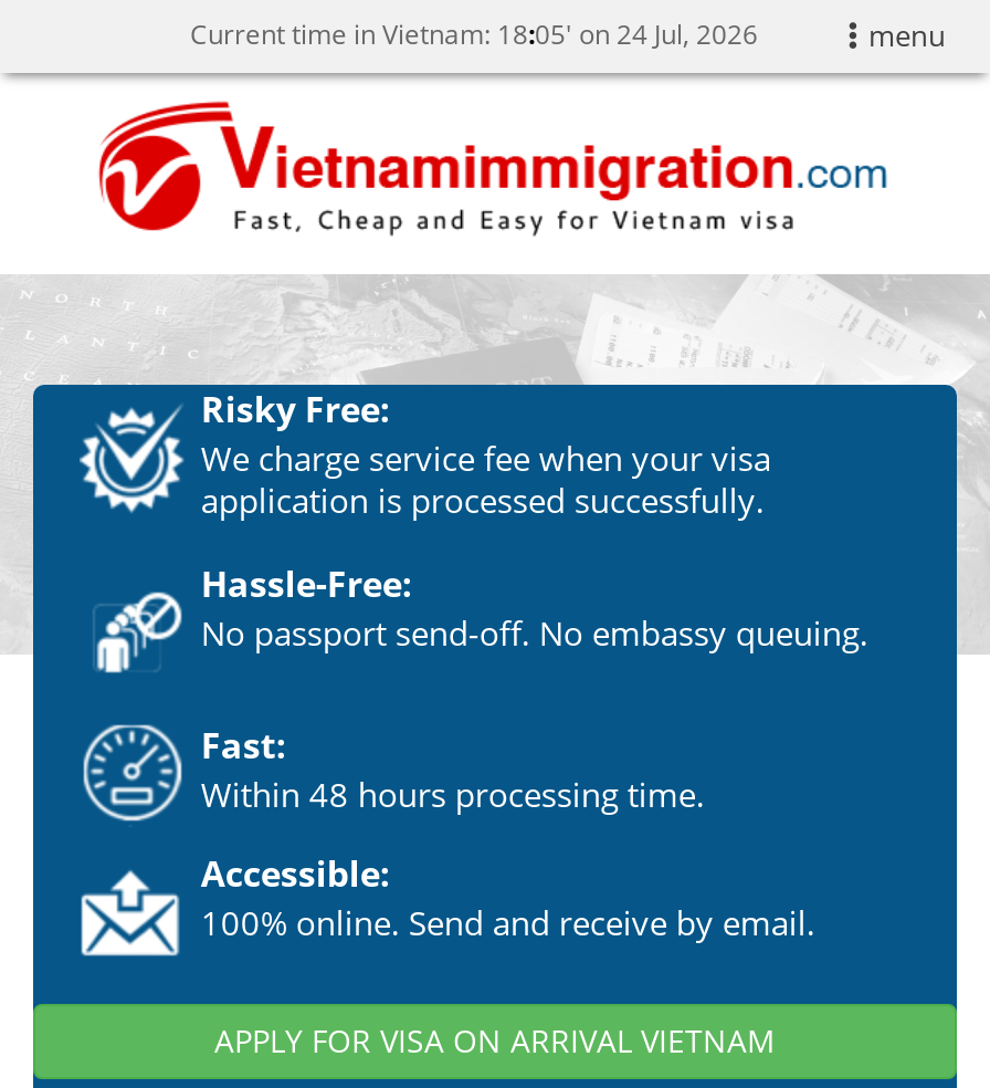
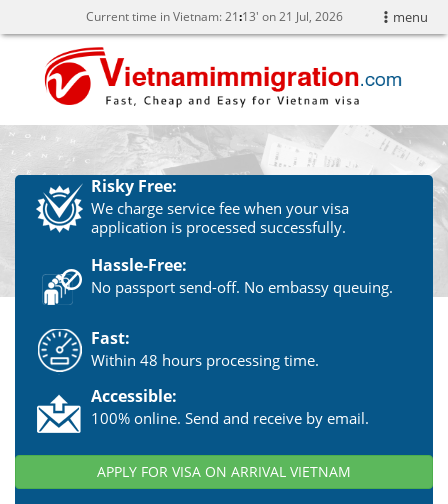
[190,15,758,53] Current time in Vietnam: 18:05' on 24 Jul, 2026 -> [86,8,343,25] Current time in Vietnam: 21 13' on 21 Jul, 2026

